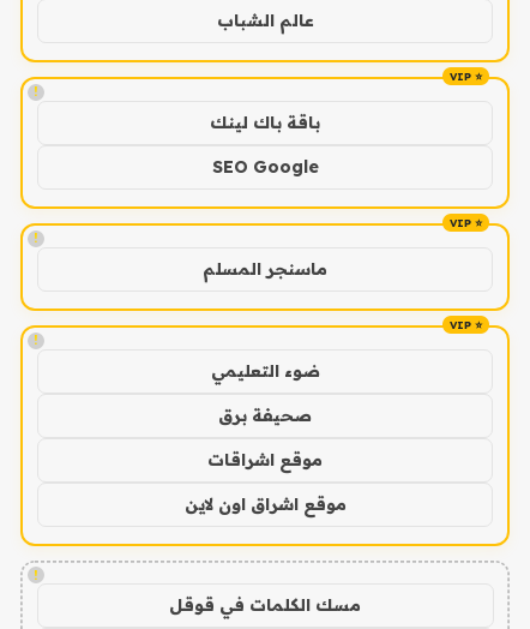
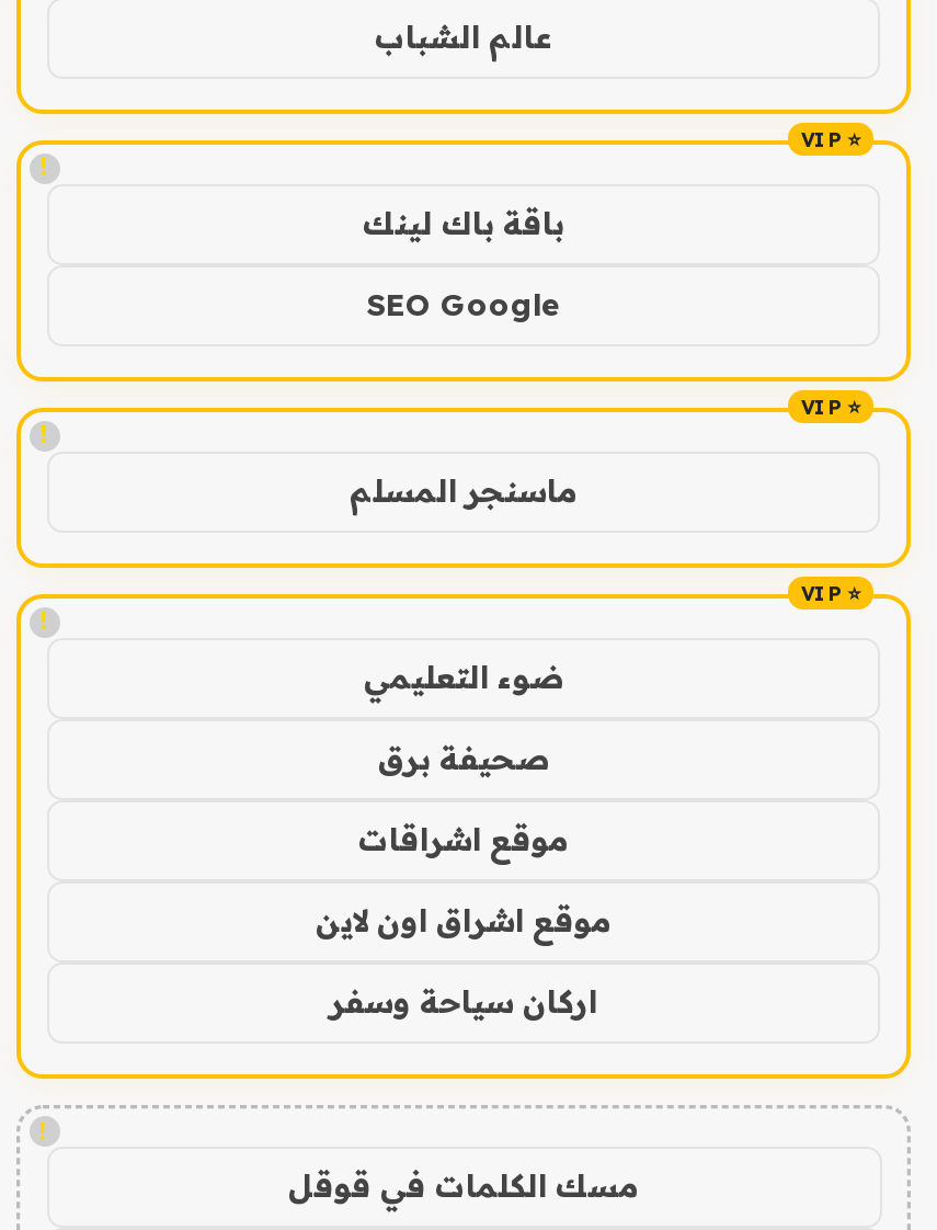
none -> [330,981,597,1021] اركان سياحة وسفر

